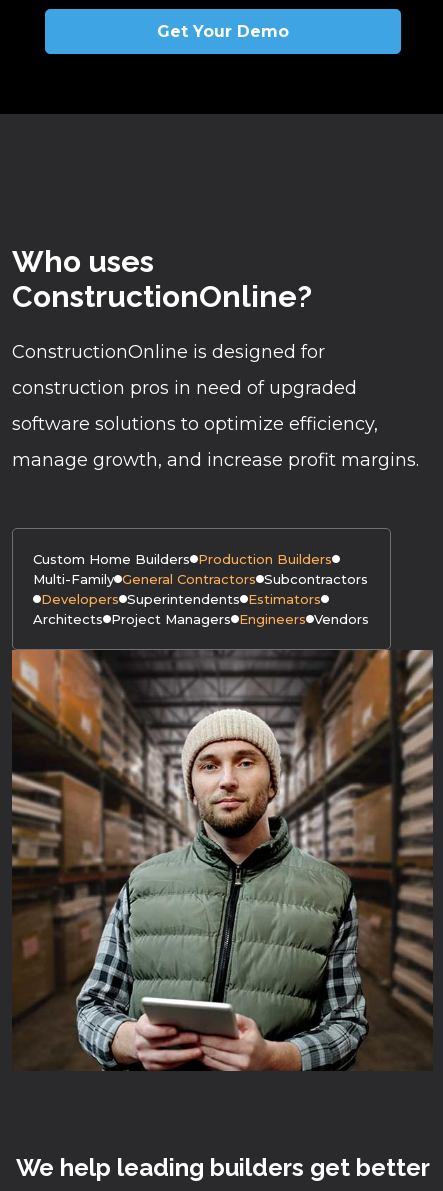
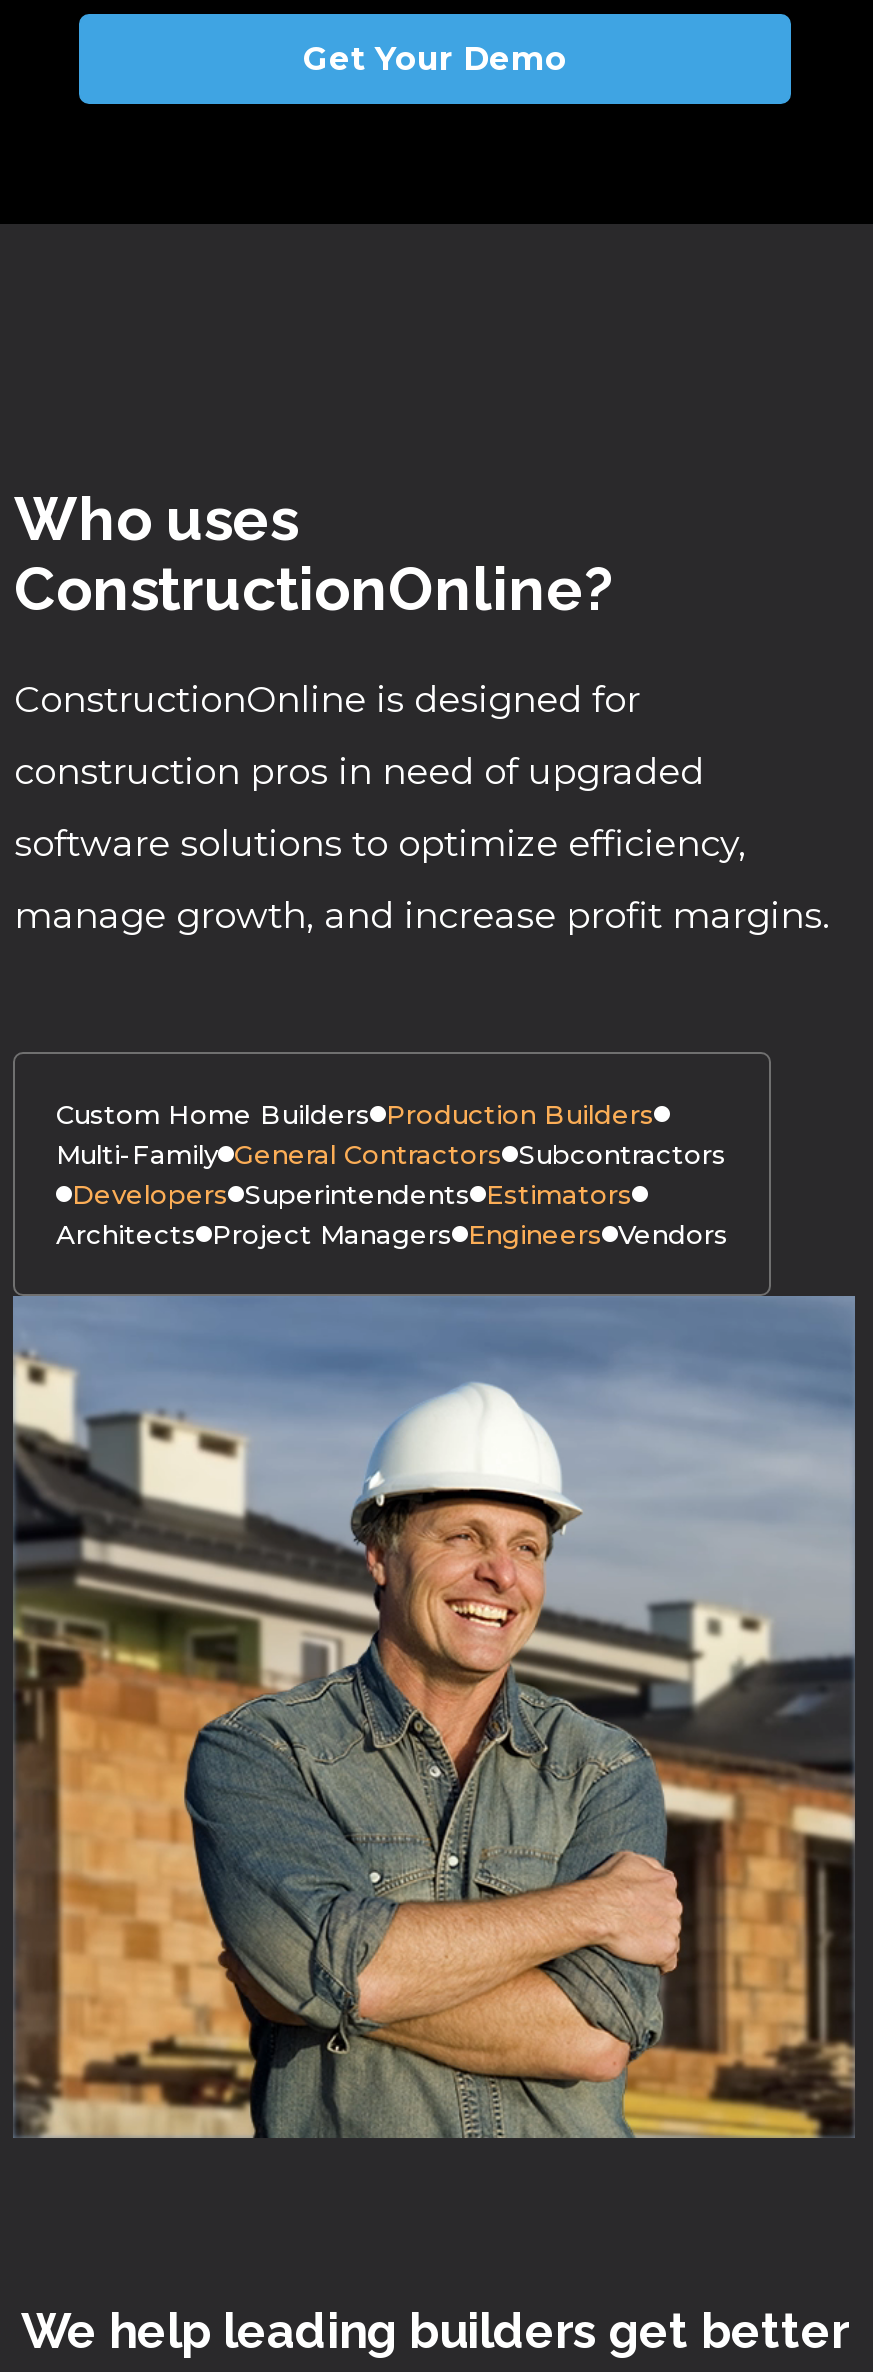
[11,649,433,1071] [image] -> [11,1294,857,2140] [image]

